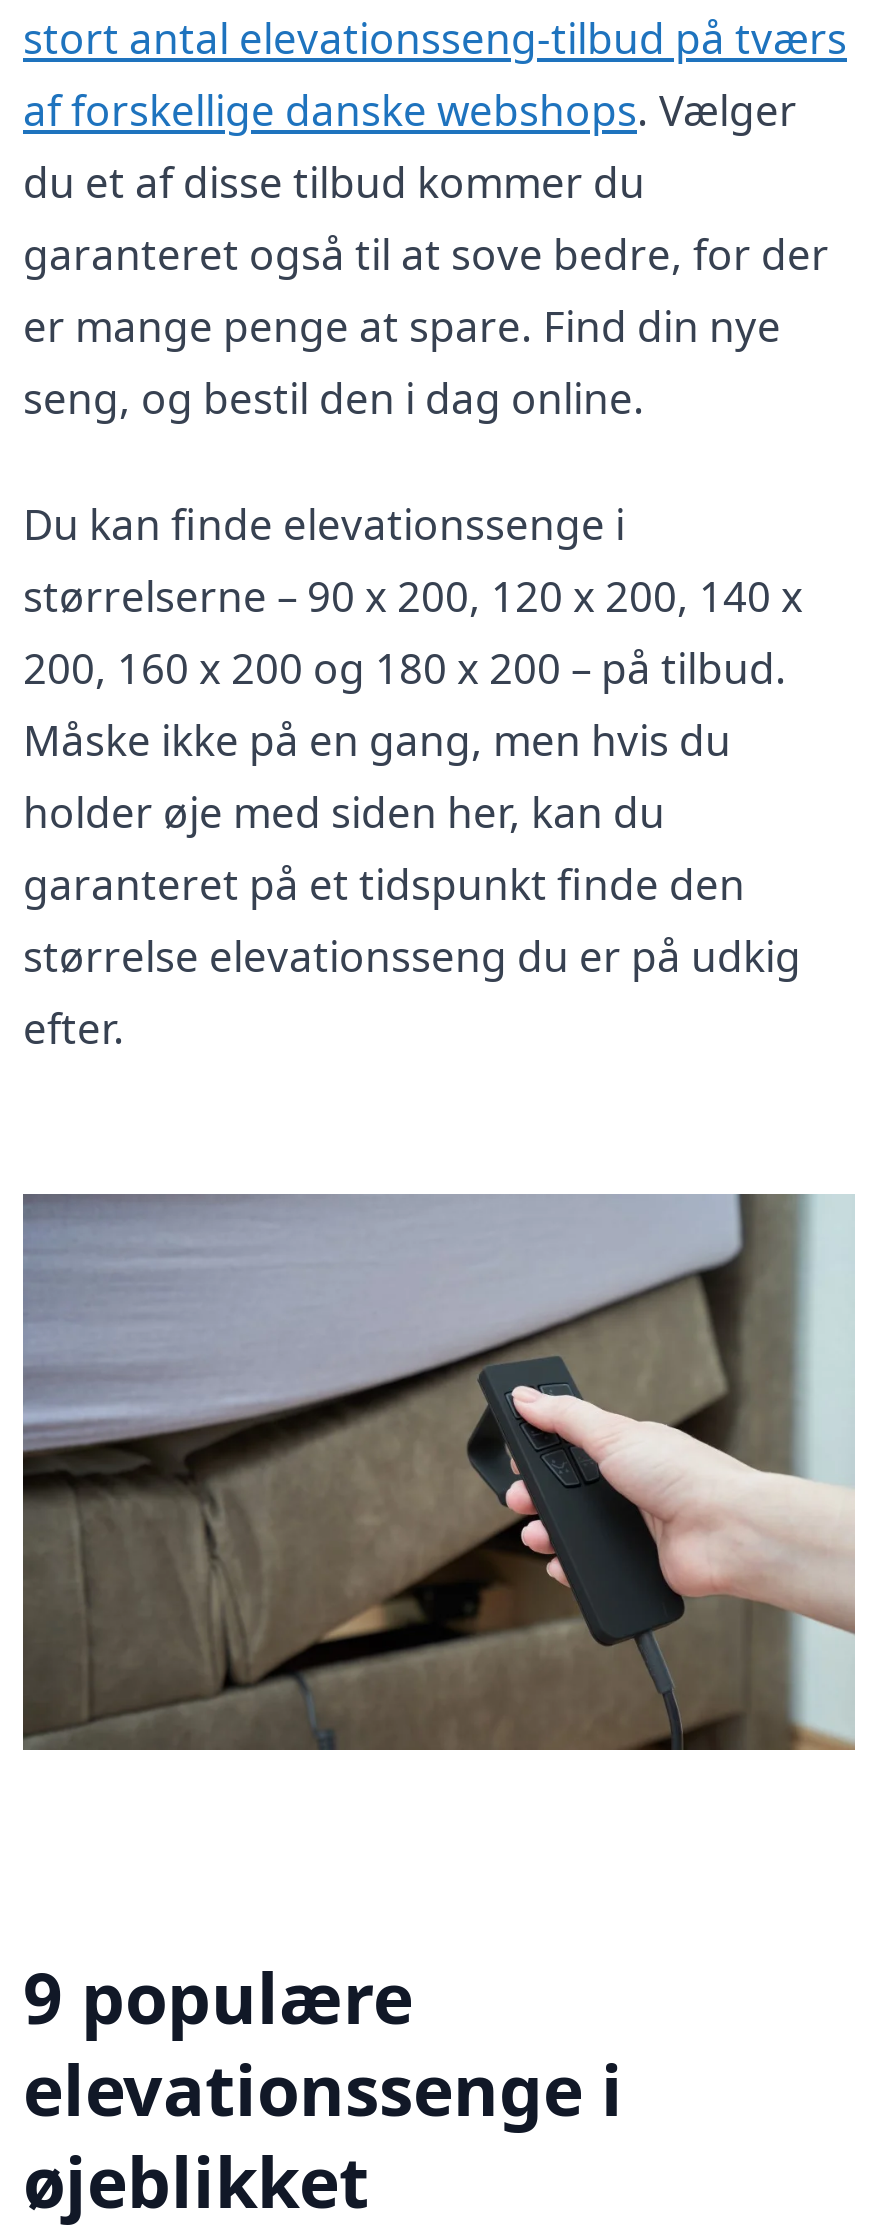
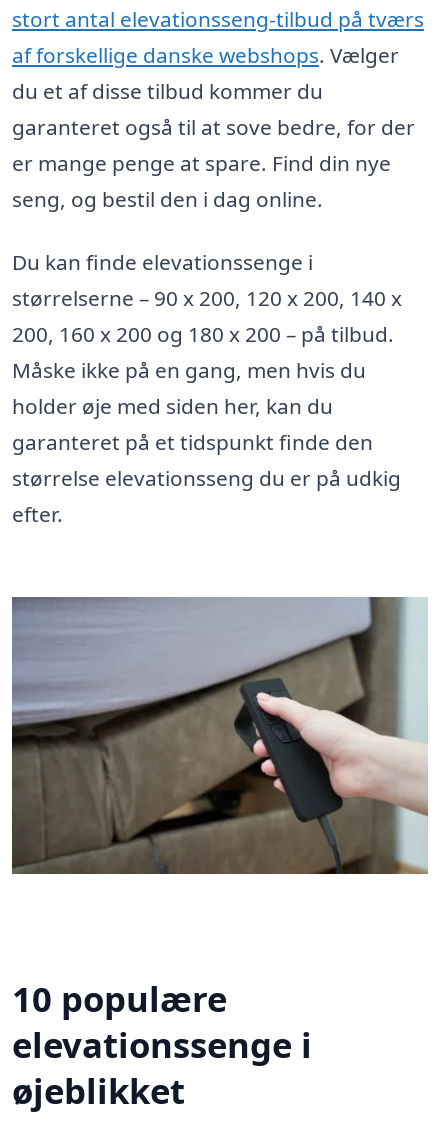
[23,1951,413,2045] 9 populære -> [12,975,227,1022] 10 populære

